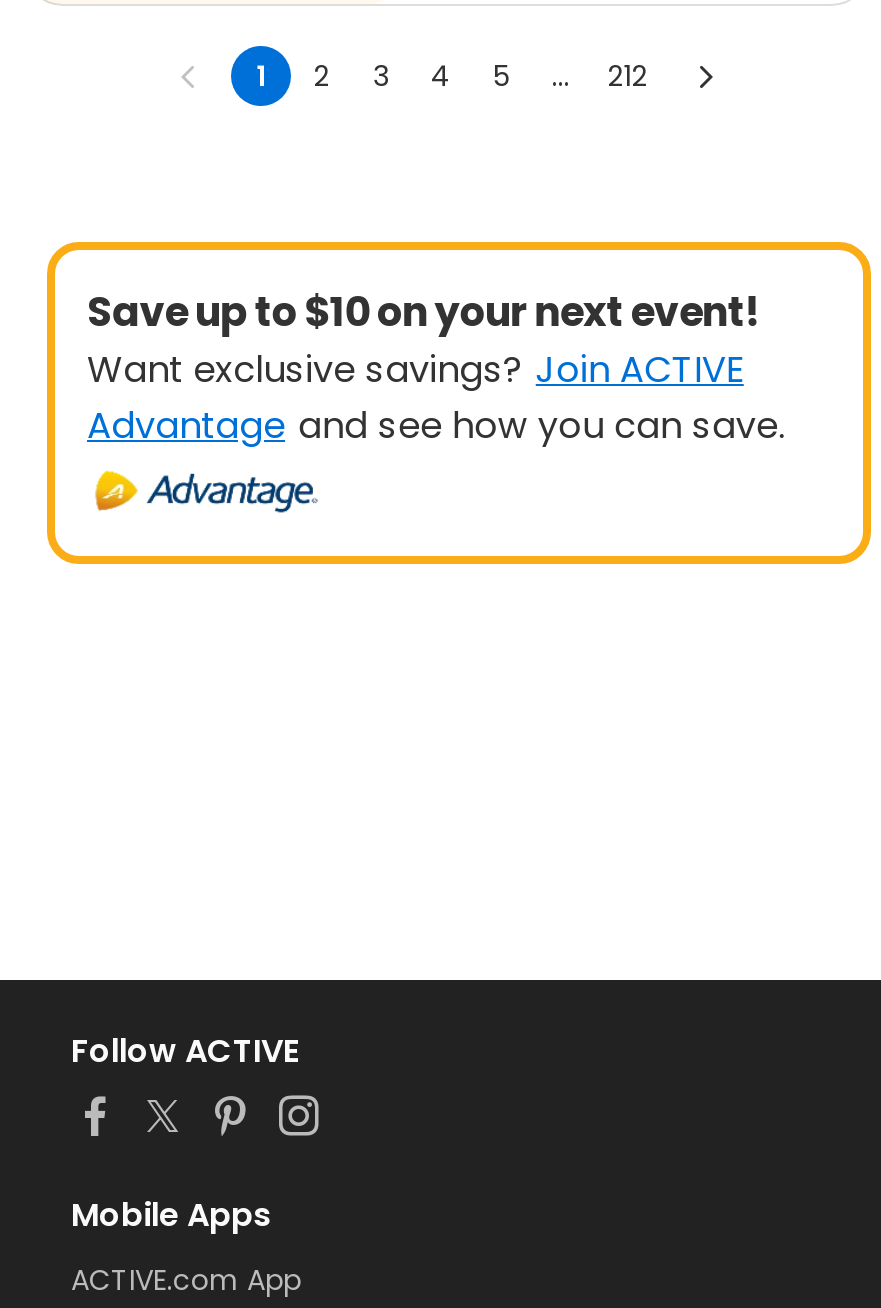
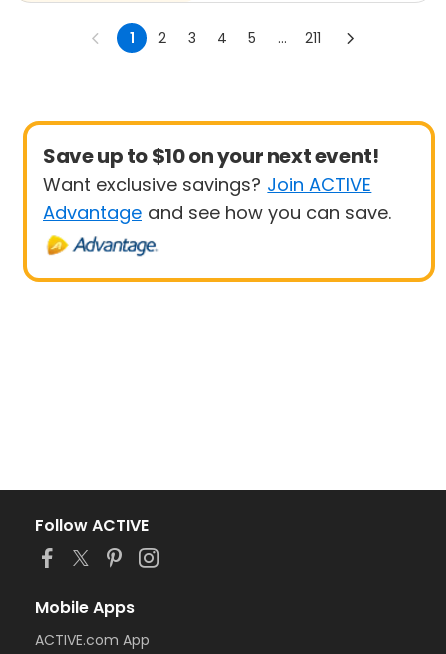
[607,56,647,96] 212 -> [305,28,321,48] 211

